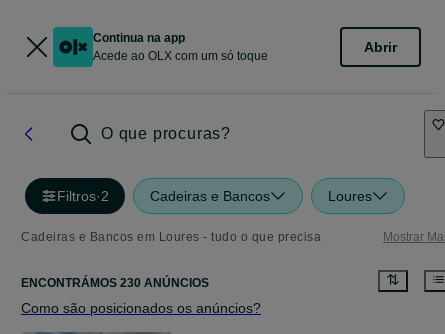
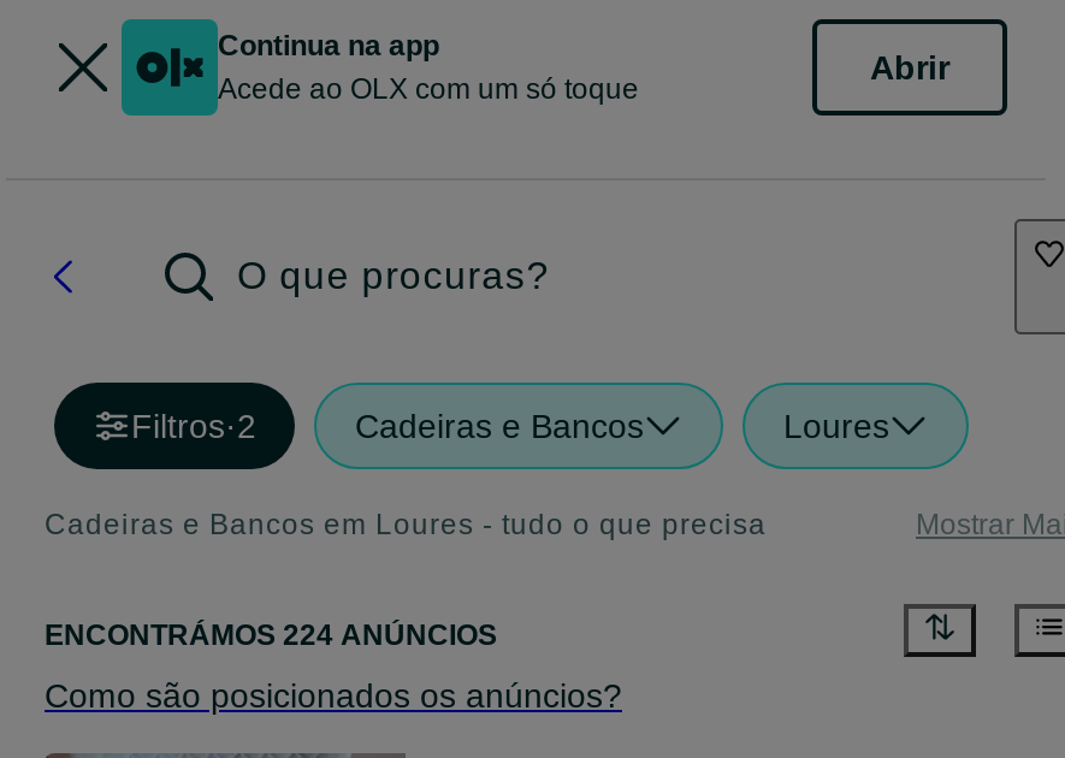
[21,276,209,290] ENCONTRÁMOS 230 ANÚNCIOS -> [45,619,497,653] ENCONTRÁMOS 224 ANÚNCIOS

